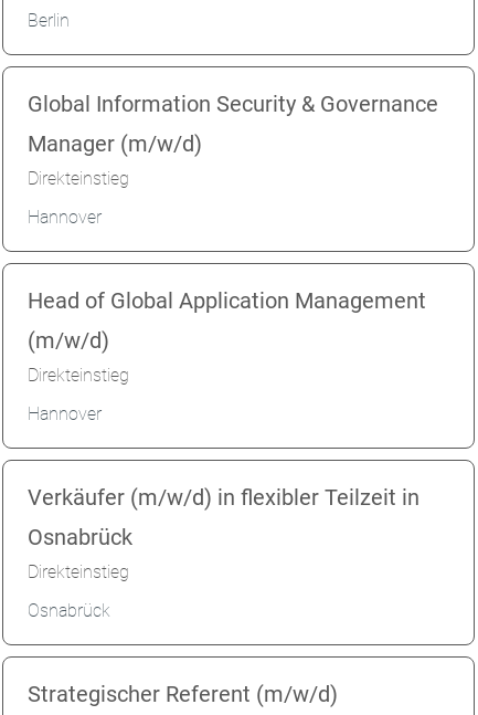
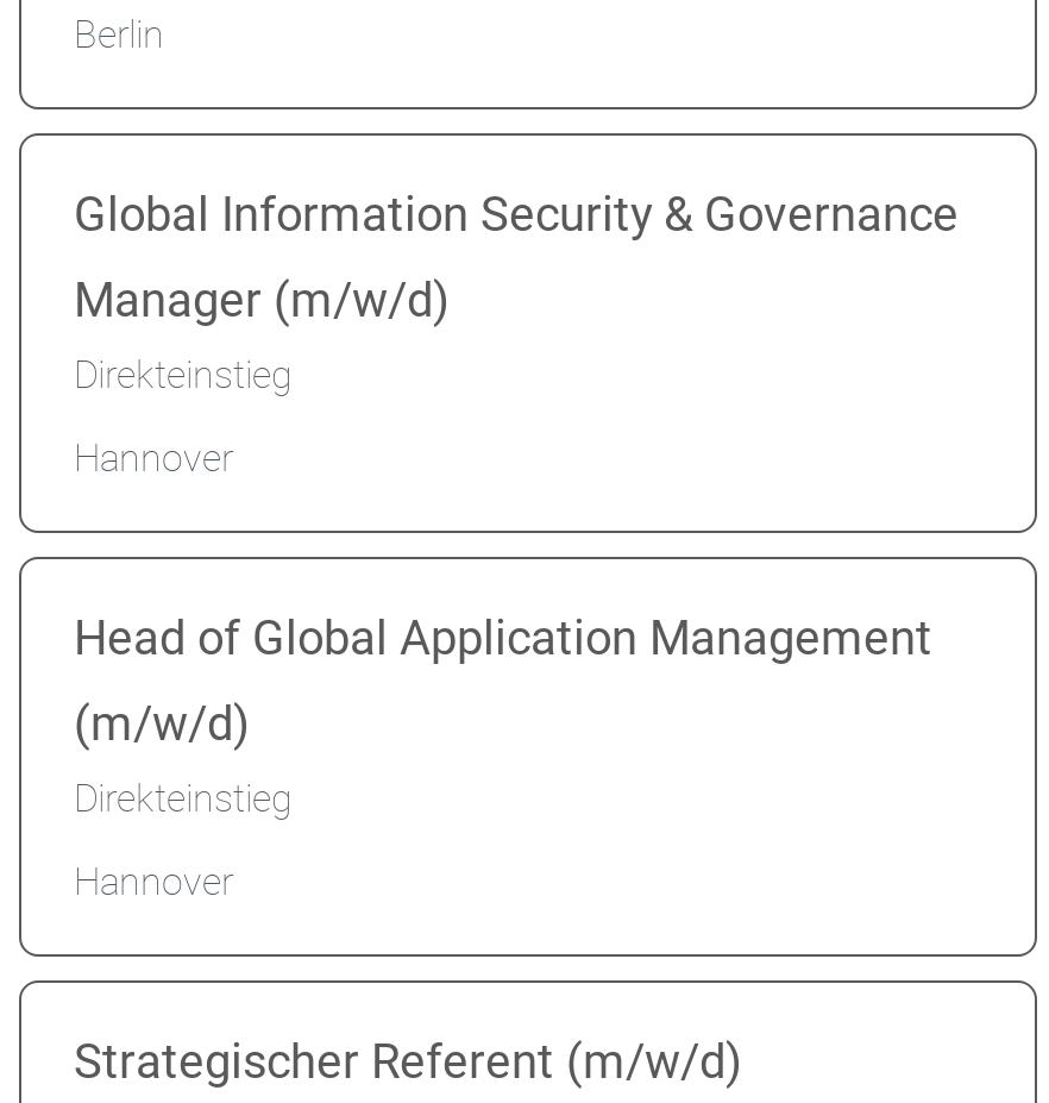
[28,484,419,622] Verkäufer (m/w/d) in flexibler Teilzeit in | Osnabrück | Direkteinstieg | Osnabrück -> none

